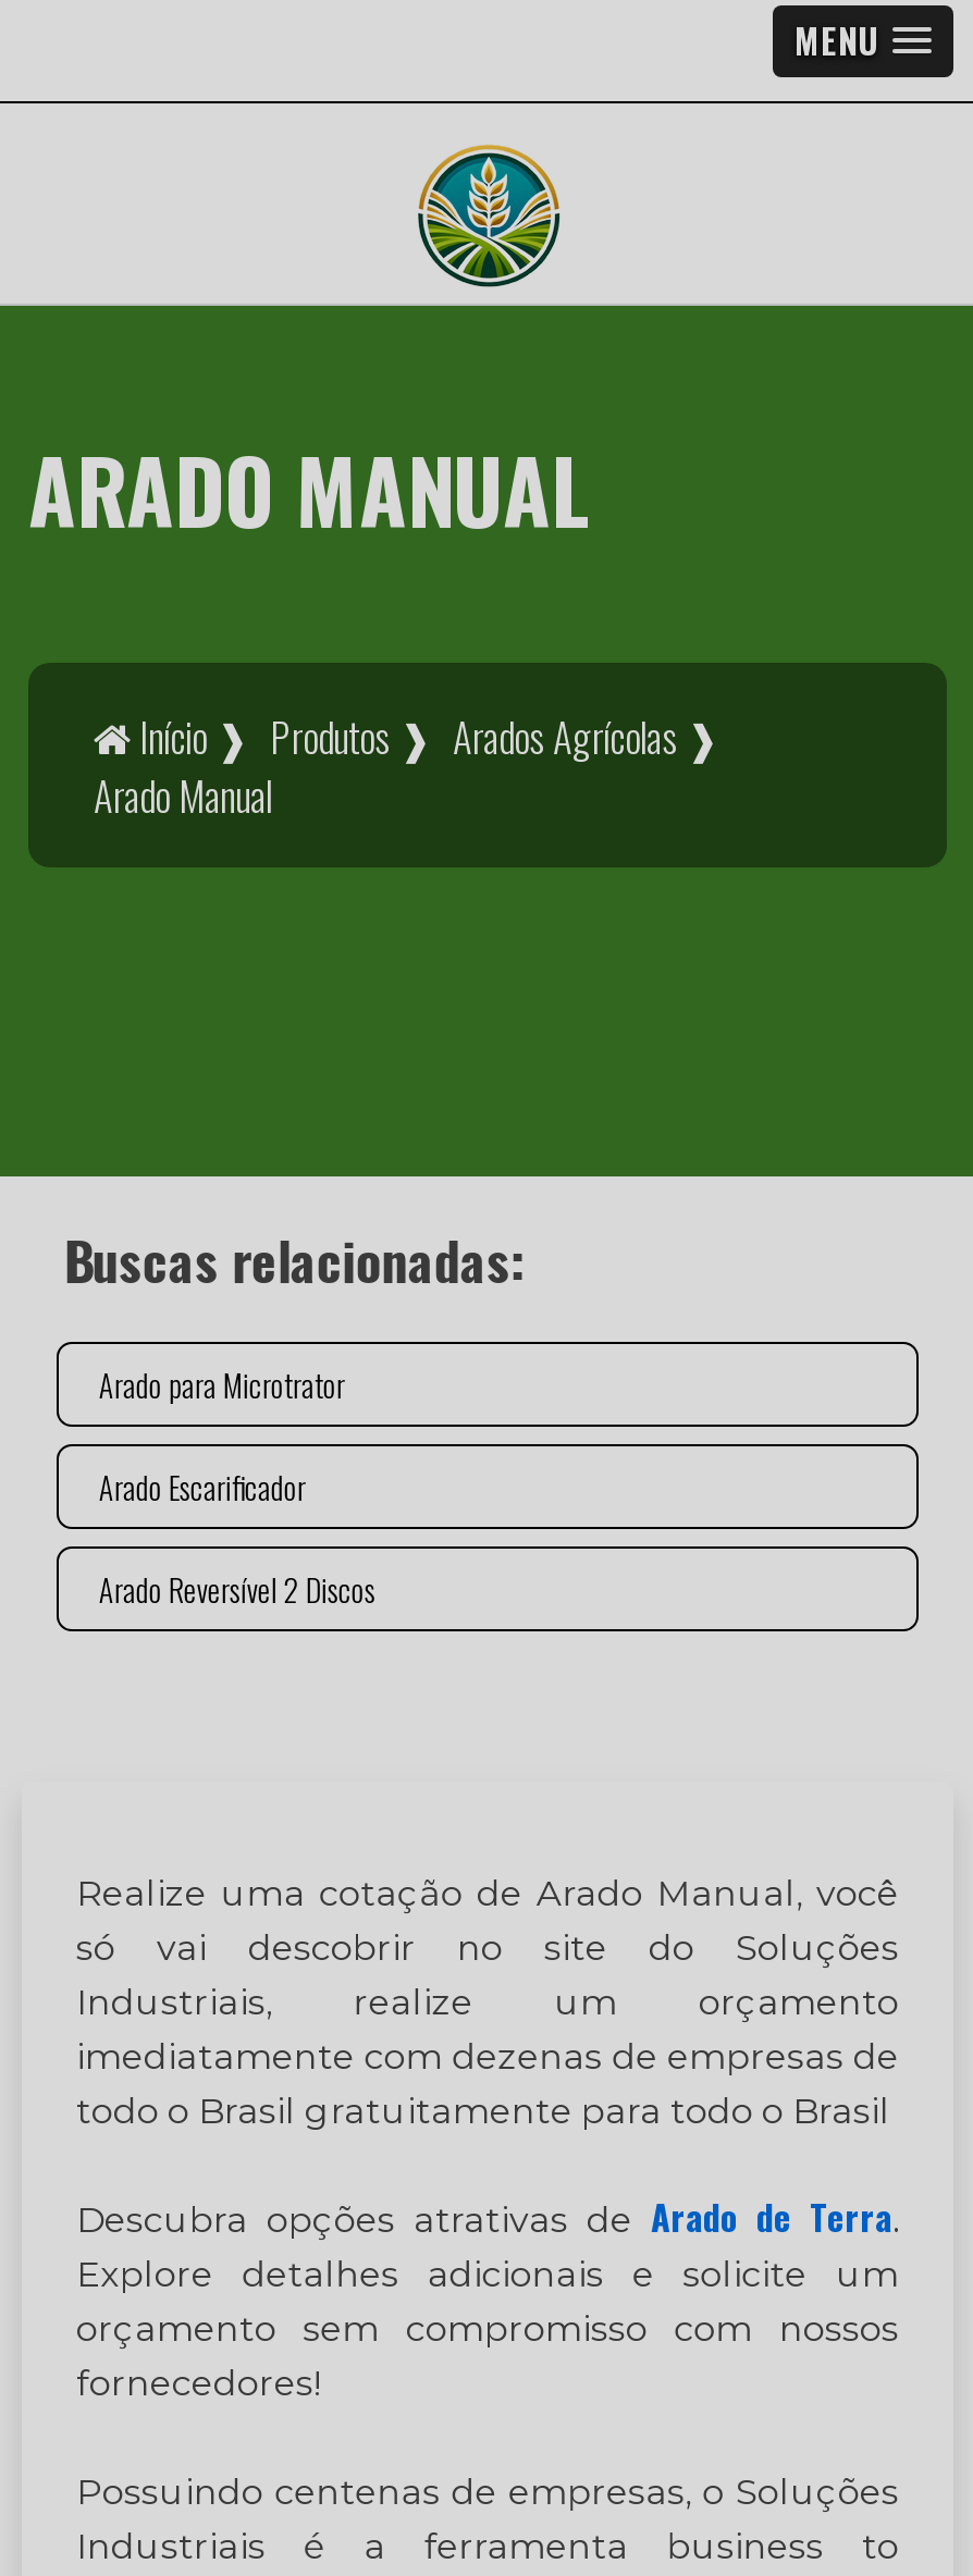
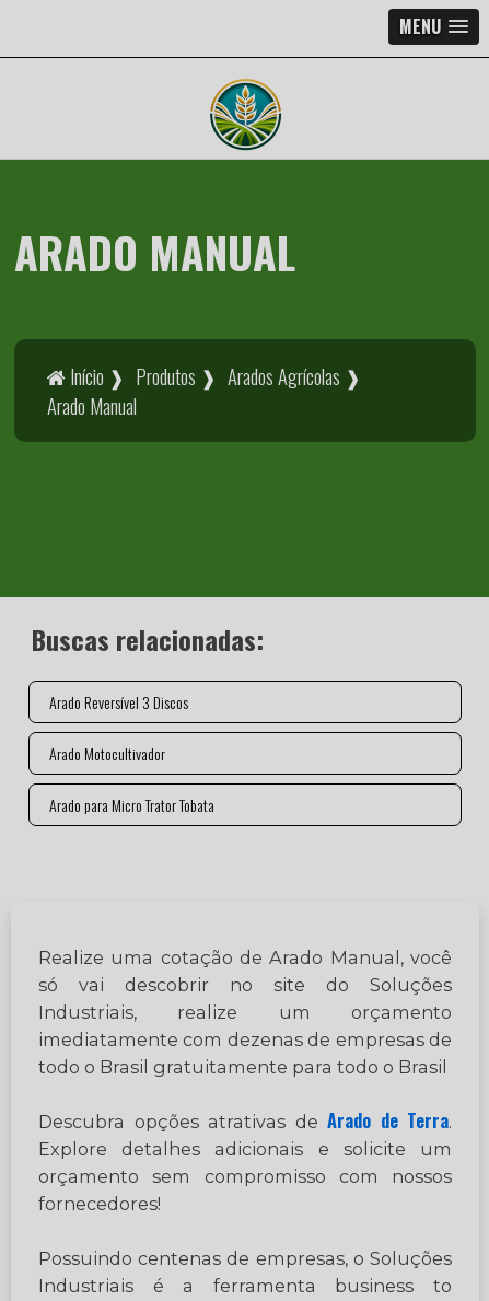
[99,1361,345,1407] Arado para Microtrator -> [50,690,189,713] Arado Reversível 3 Discos
[99,1464,306,1509] Arado Escarificador -> [50,742,166,765] Arado Motocultivador
[99,1566,375,1612] Arado Reversível 2 Discos -> [50,793,215,816] Arado para Micro Trator Tobata

